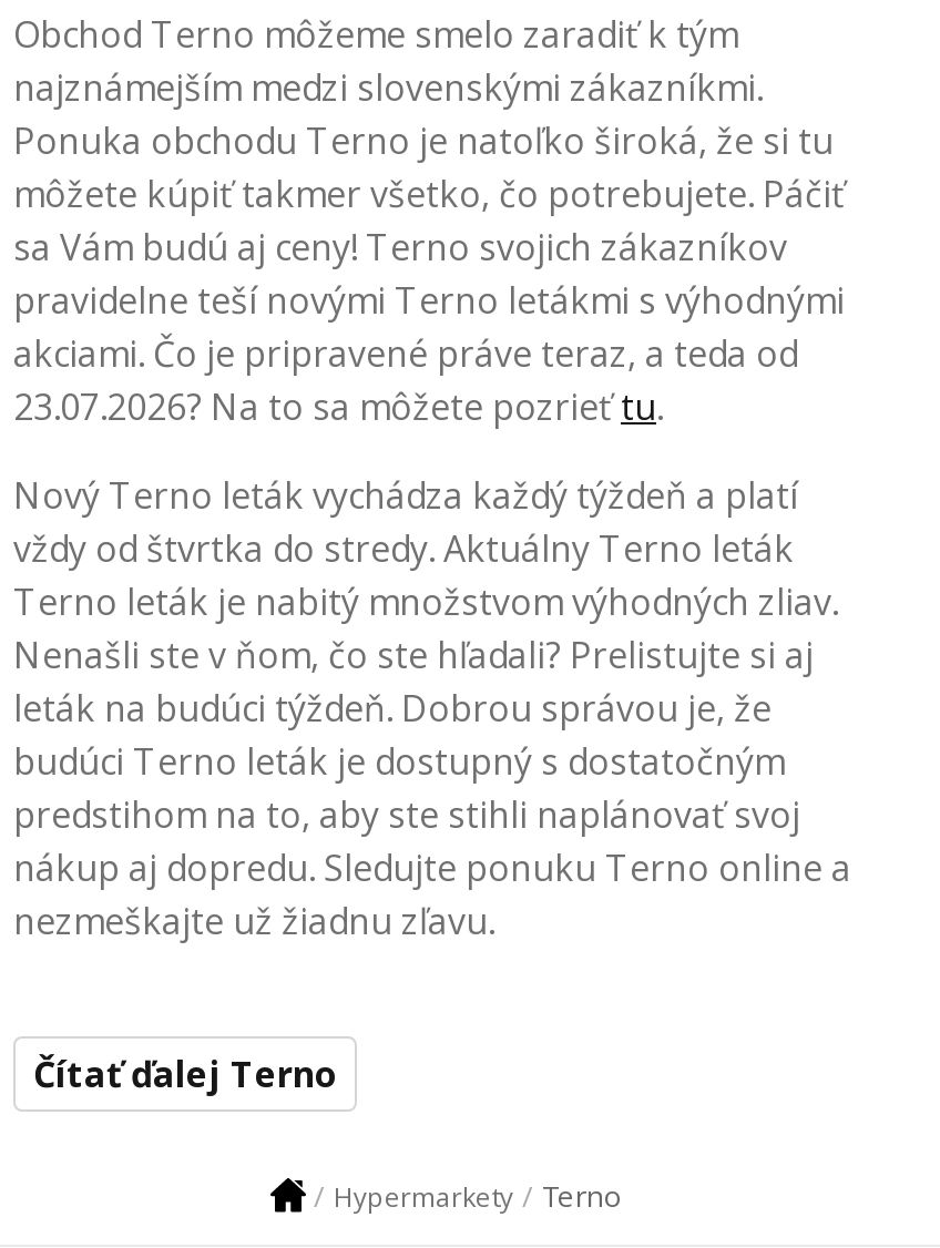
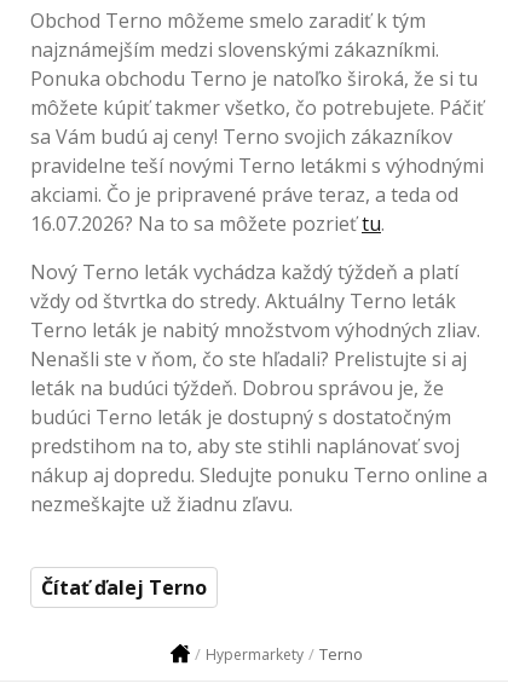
[13,383,663,432] 23.07.2026? Na to sa môžete pozrieťtu. -> [30,211,385,237] 16.07.2026? Na to sa môžete pozrieťtu.

